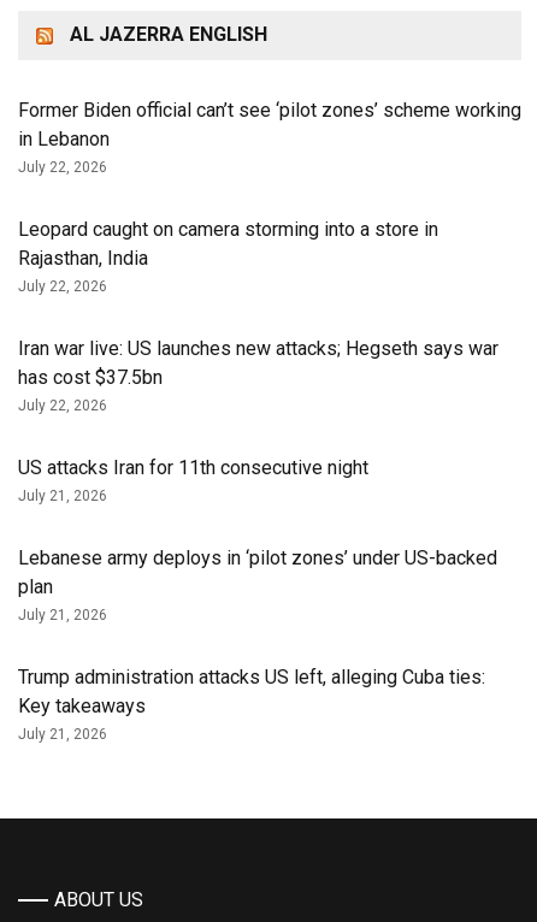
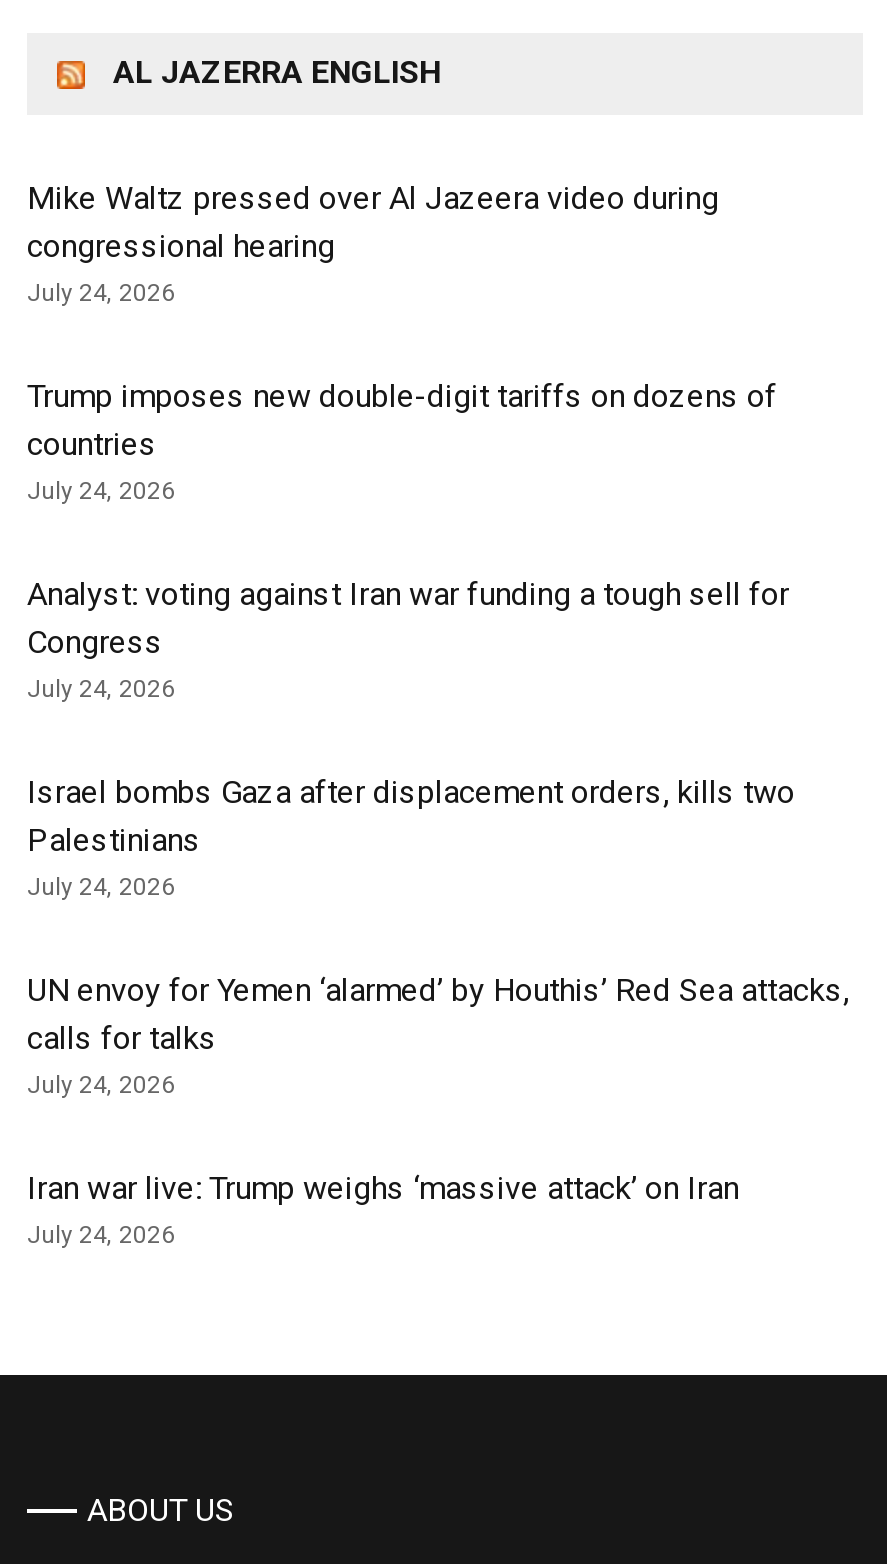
[18,99,521,176] Former Biden official can’t see ‘pilot zones’ scheme working | in Lebanon | July 22, 2026 -> [27,179,719,307] Mike Waltz pressed over Al Jazeera video during | congressional hearing | July 24, 2026
[18,218,438,295] Leopard caught on camera storming into a store in | Rajasthan, India | July 22, 2026 -> [27,377,777,505] Trump imposes new double-digit tariffs on dozens of | countries | July 24, 2026
[18,337,498,414] Iran war live: US launches new attacks; Hegseth says war | has cost $37.5bn | July 22, 2026 -> [27,575,789,703] Analyst: voting against Iran war funding a tough sell for | Congress | July 24, 2026
[18,456,368,504] US attacks Iran for 11th consecutive night | July 21, 2026 -> [27,773,795,901] Israel bombs Gaza after displacement orders, kills two | Palestinians | July 24, 2026
[18,546,497,623] Lebanese army deploys in ‘pilot zones’ under US-backed | plan | July 21, 2026 -> [27,971,849,1099] UN envoy for Yemen ‘alarmed’ by Houthis’ Red Sea attacks, | calls for talks | July 24, 2026
[18,666,485,743] Trump administration attacks US left, alleging Cuba ties: | Key takeaways | July 21, 2026 -> [27,1169,739,1249] Iran war live: Trump weighs ‘massive attack’ on Iran | July 24, 2026

